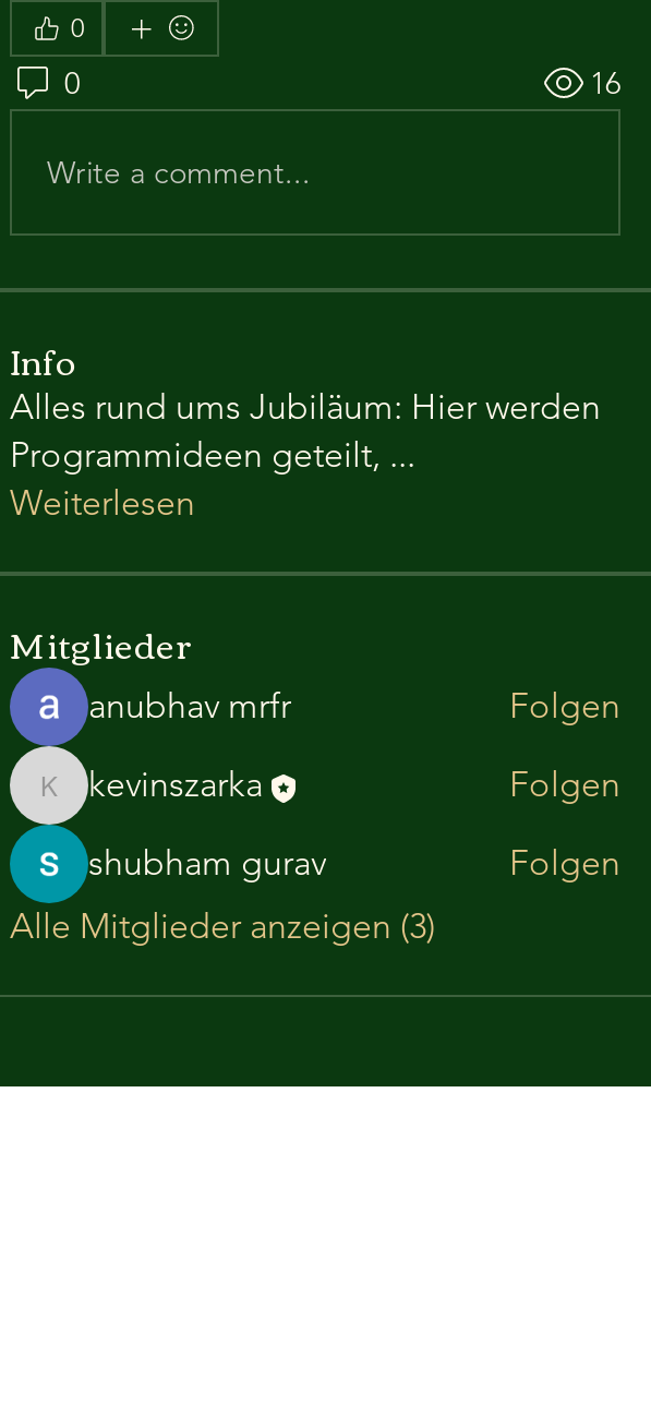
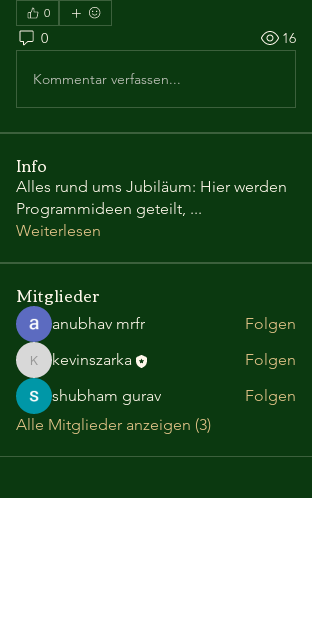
[47,152,311,192] Write a comment... -> [33,70,181,88] Kommentar verfassen...

